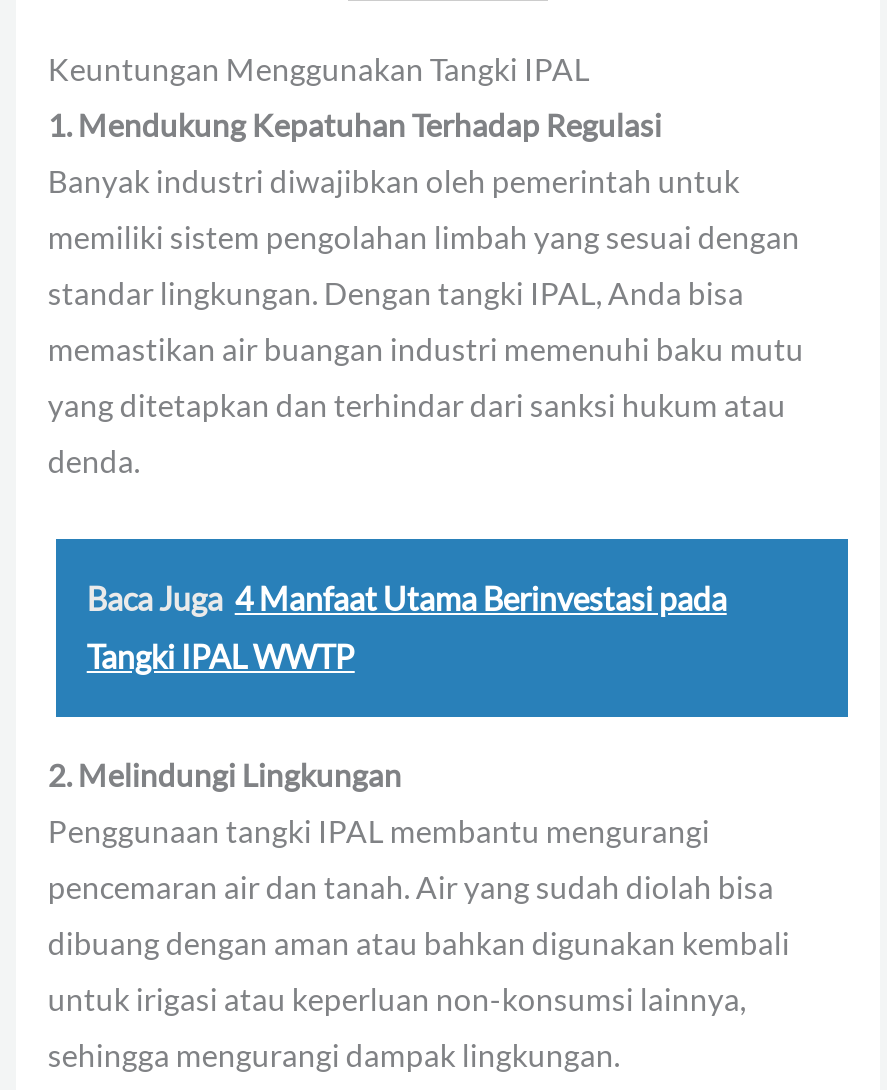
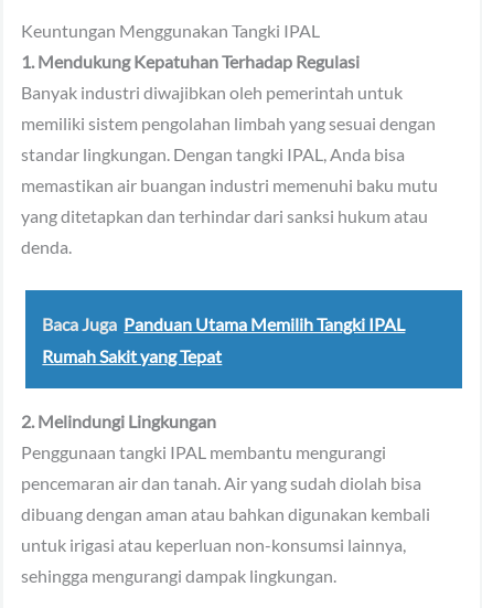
[87,580,727,618] Baca Juga 4 Manfaat Utama Berinvestasi pada -> [42,313,405,334] Baca Juga Panduan Utama Memilih Tangki IPAL
[87,638,355,676] Tangki IPAL WWTP -> [42,345,222,366] Rumah Sakit yang Tepat

